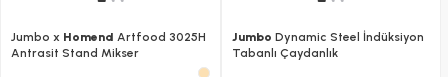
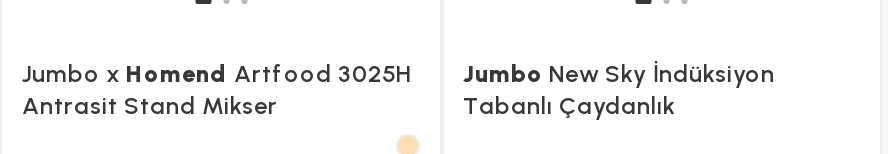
[231,30,423,44] Jumbo Dynamic Steel İndüksiyon -> [463,60,775,88] Jumbo New Sky İndüksiyon

